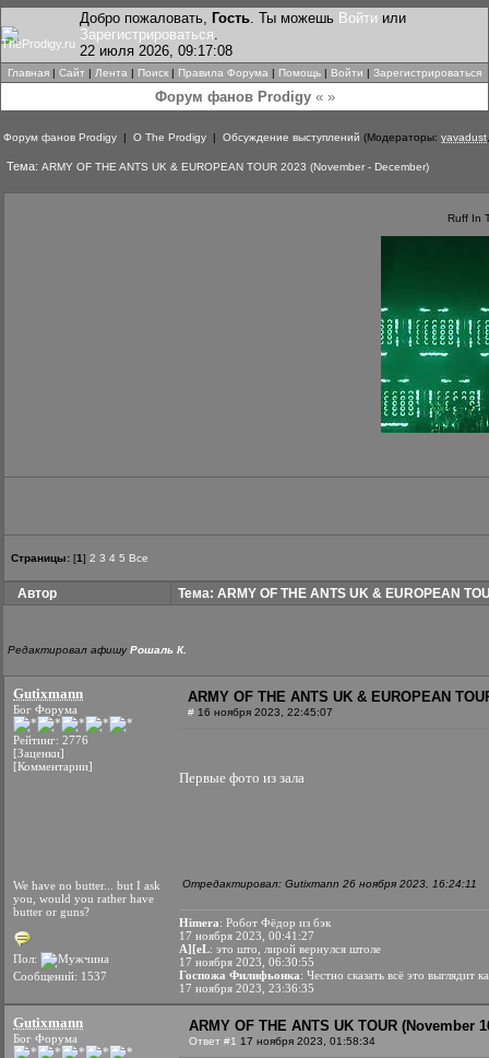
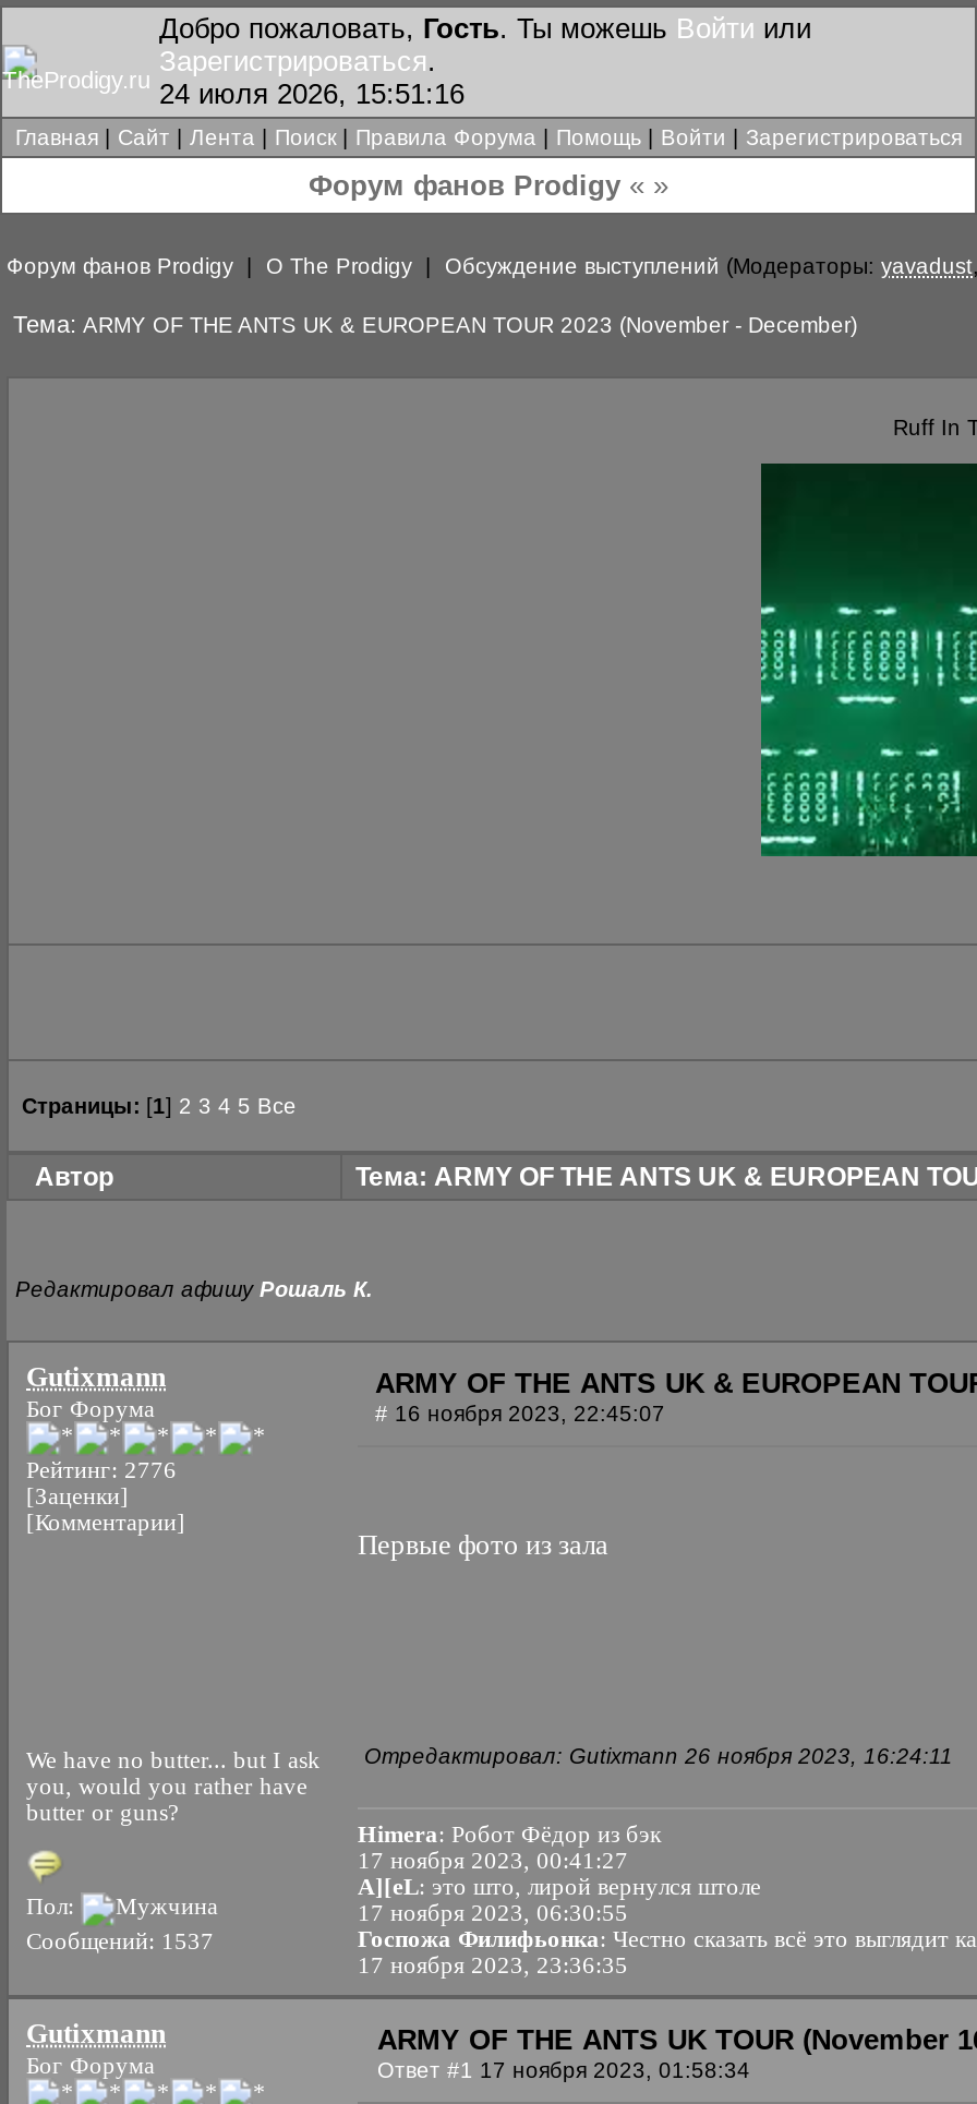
[80,43,232,59] 22 июля 2026, 09:17:08 -> [159,77,465,110] 24 июля 2026, 15:51:16

